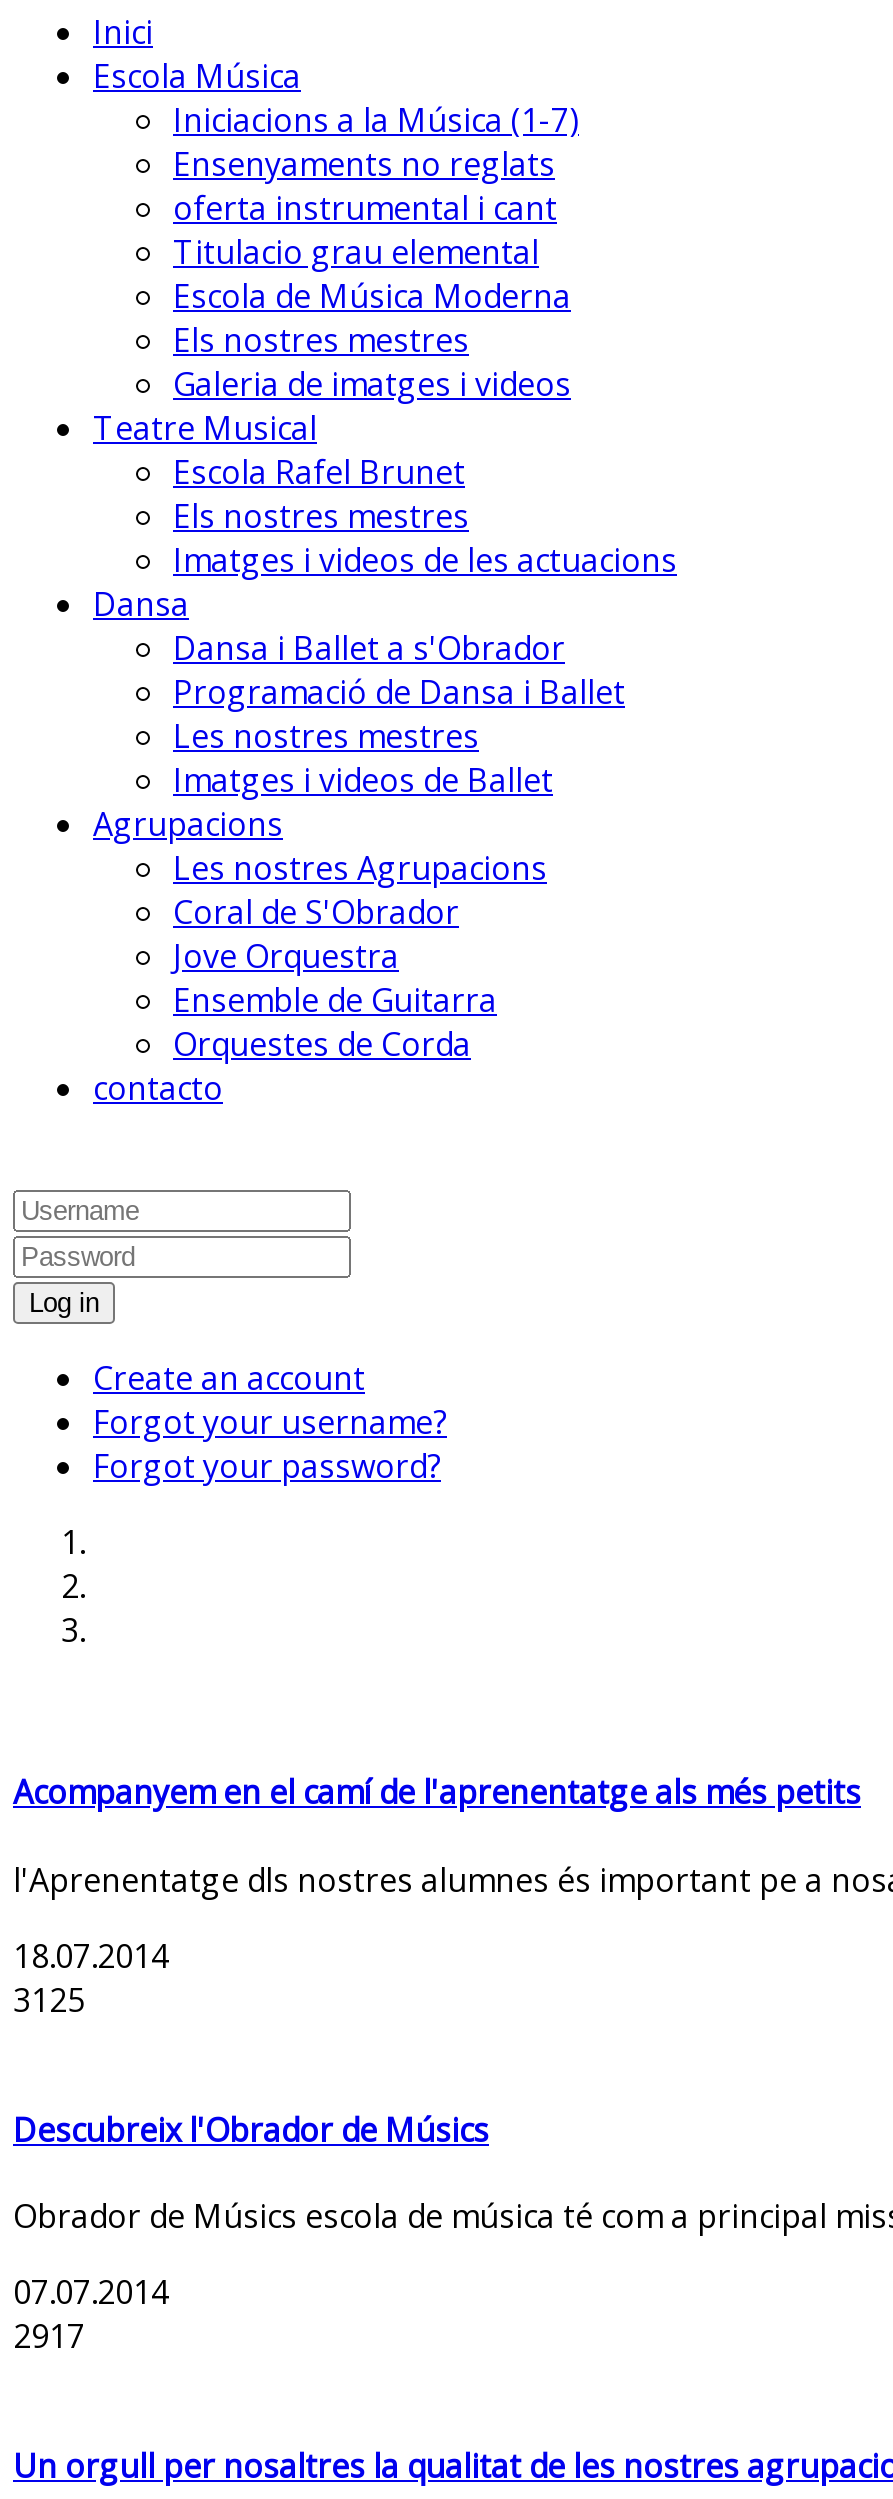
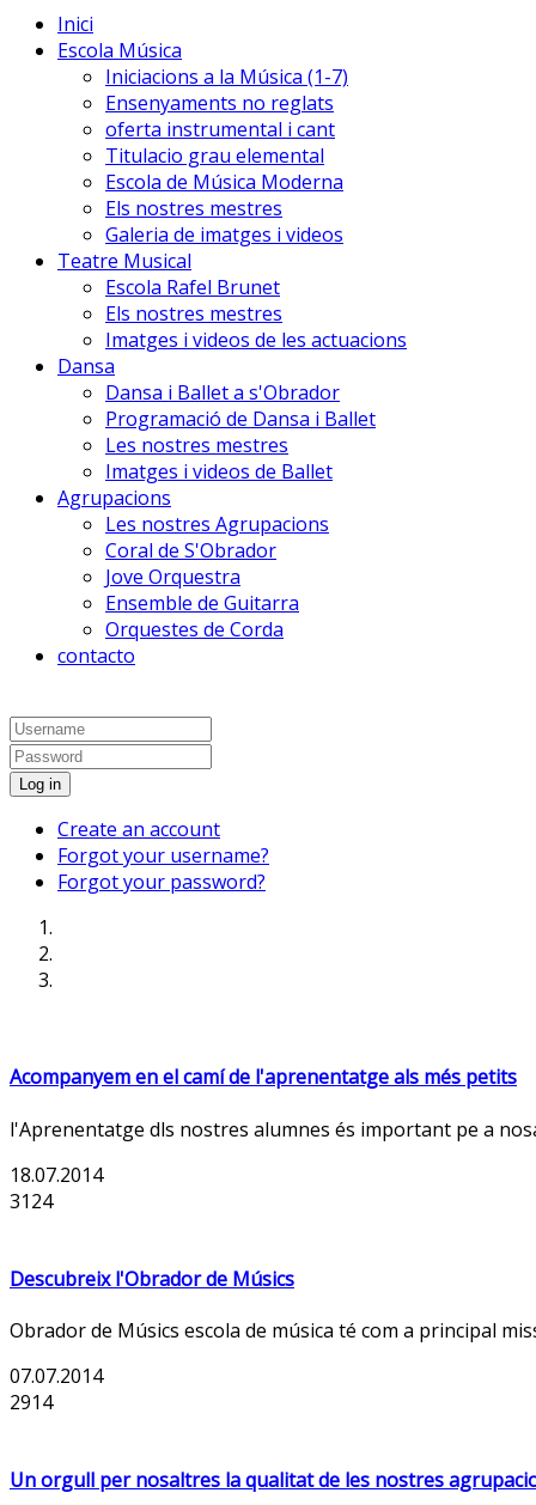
[13,1977,85,2021] 3125 -> [10,1187,53,1214] 3124
[13,2314,85,2358] 2917 -> [10,1389,53,1415] 2914

